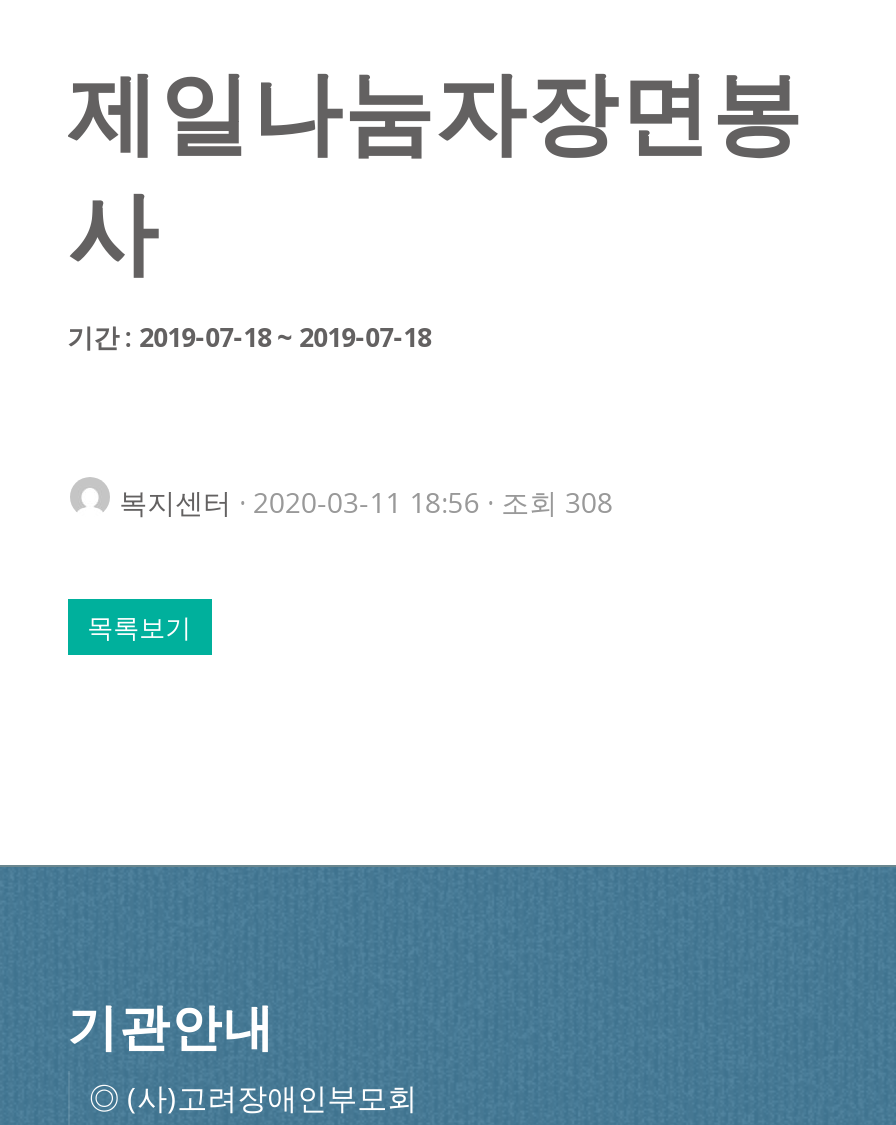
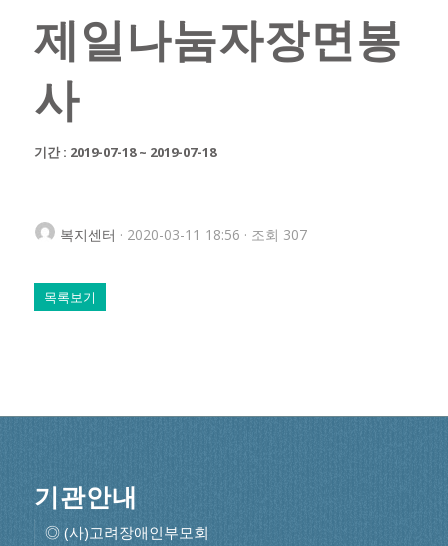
[119,483,613,521] 복지센터 · 2020-03-11 18:56 · 조회 308 -> [60,225,307,244] 복지센터 · 2020-03-11 18:56 · 조회 307

